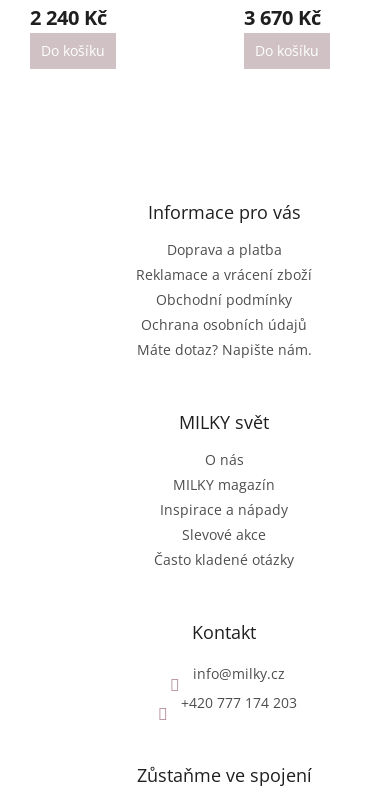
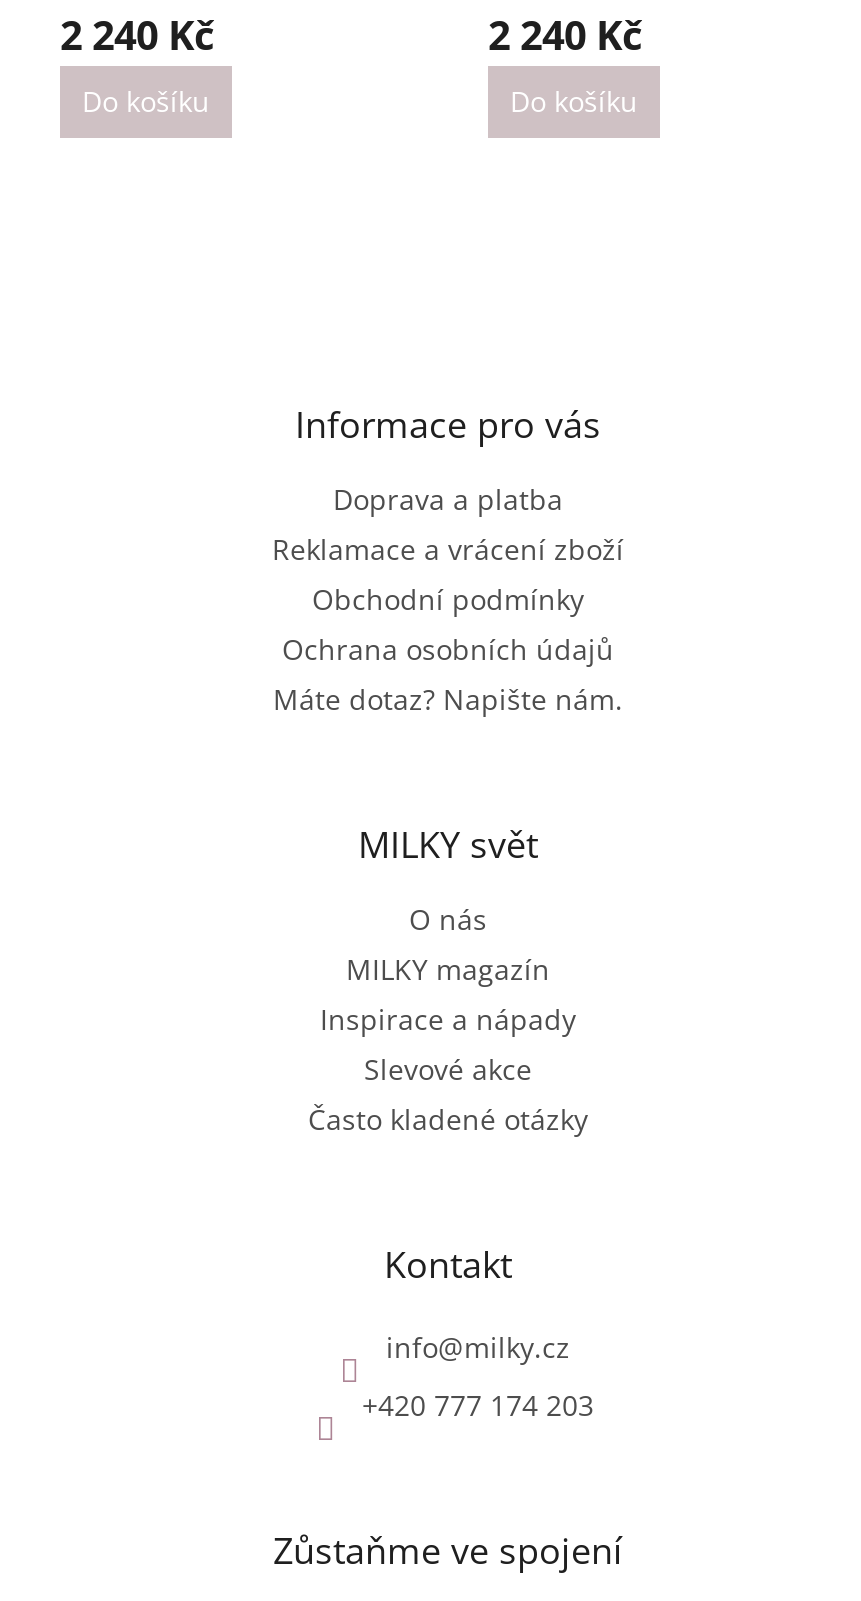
[244,4,321,31] 3 670 Kč -> [488,9,642,63] 2 240 Kč

